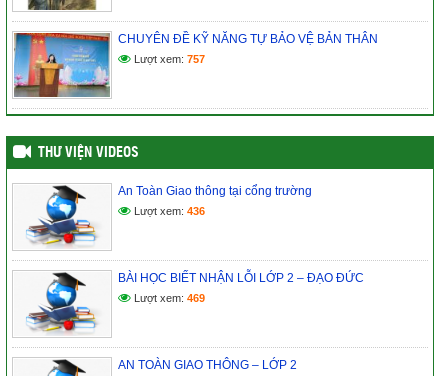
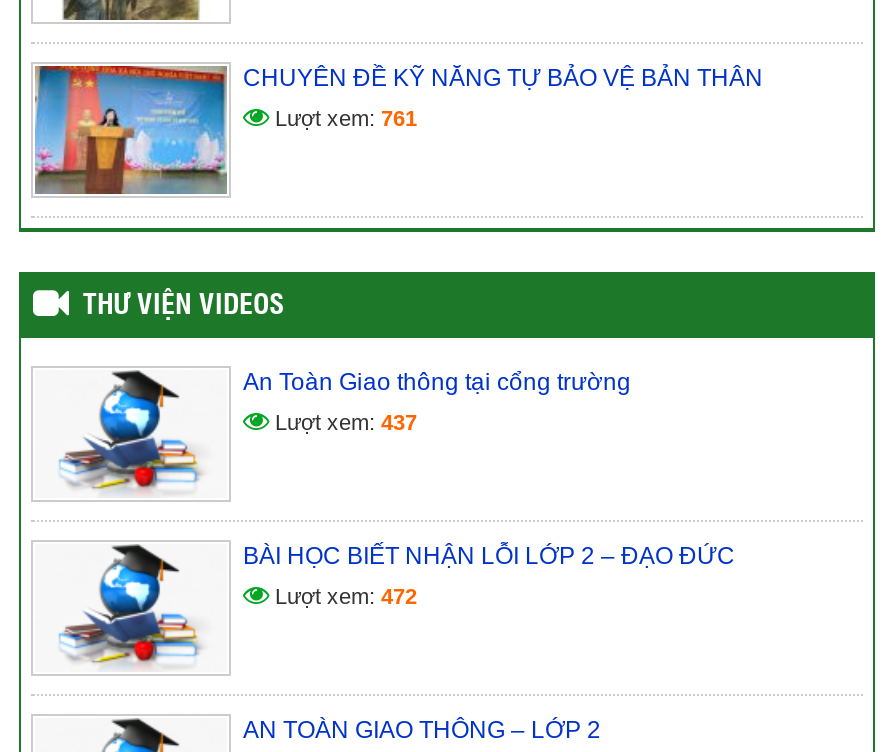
[131,53,205,65] Lượt xem: 757 -> [269,105,417,129] Lượt xem: 761
[131,205,205,217] Lượt xem: 436 -> [269,409,417,433] Lượt xem: 437
[131,292,205,304] Lượt xem: 469 -> [269,583,417,607] Lượt xem: 472

